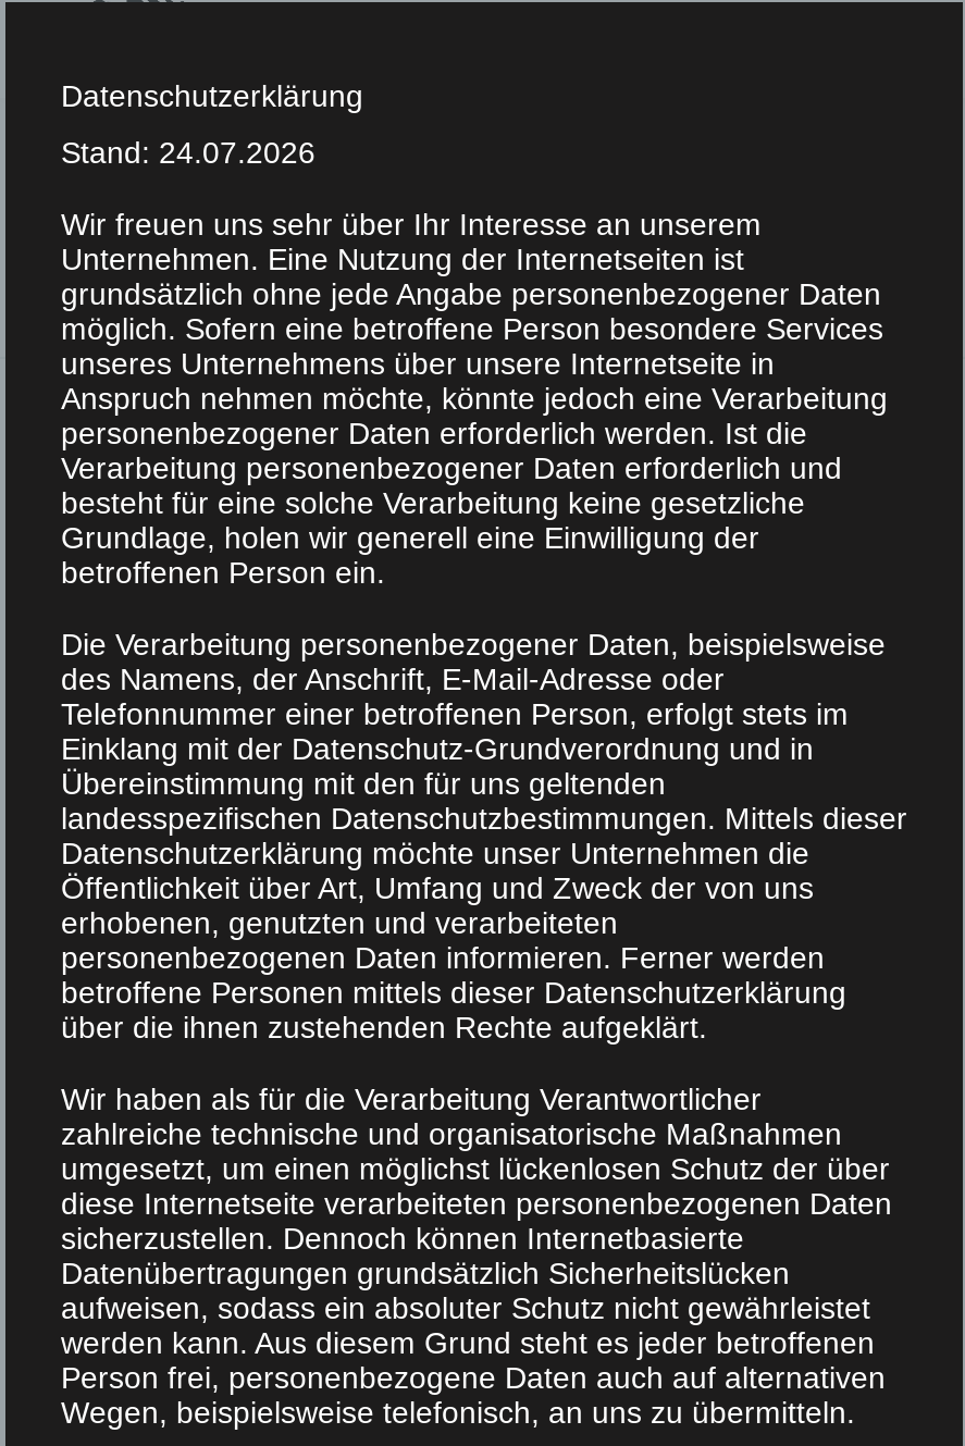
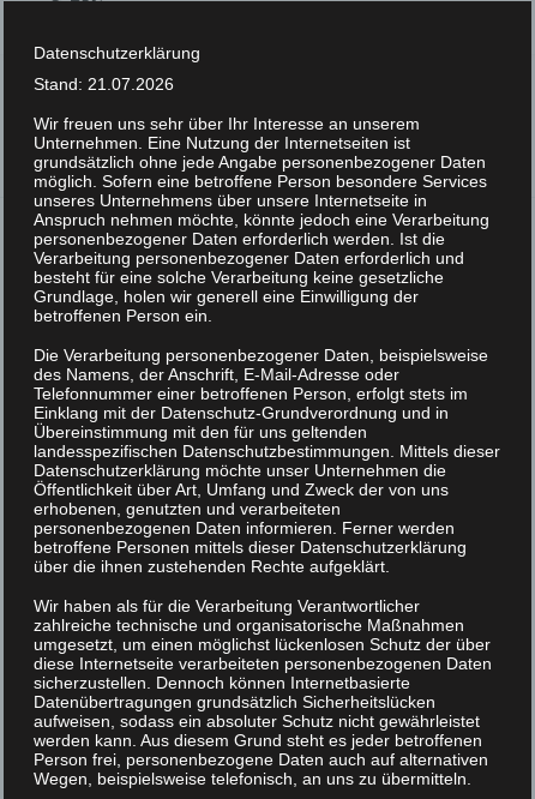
[61,135,316,170] Stand: 24.07.2026 -> [34,74,175,94] Stand: 21.07.2026

